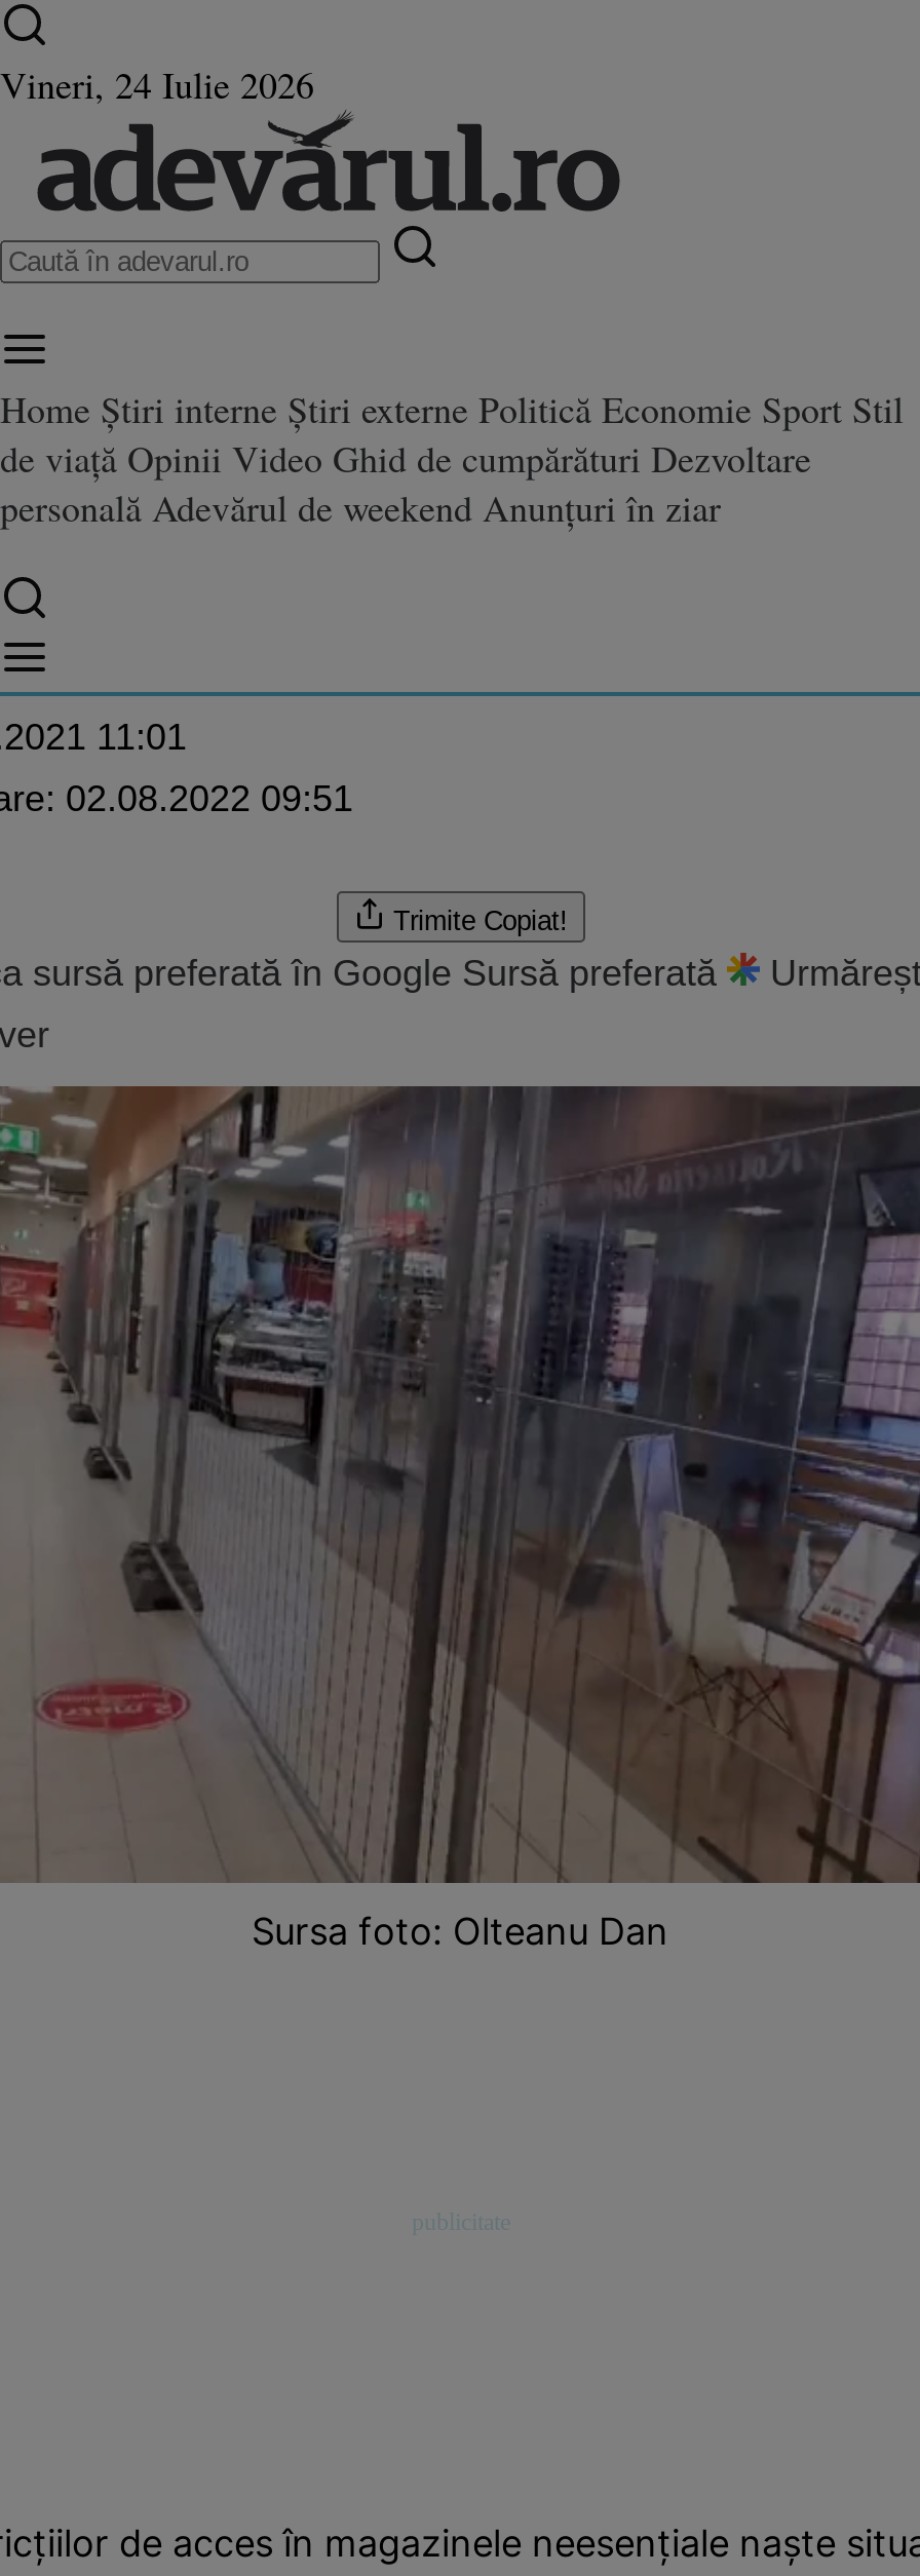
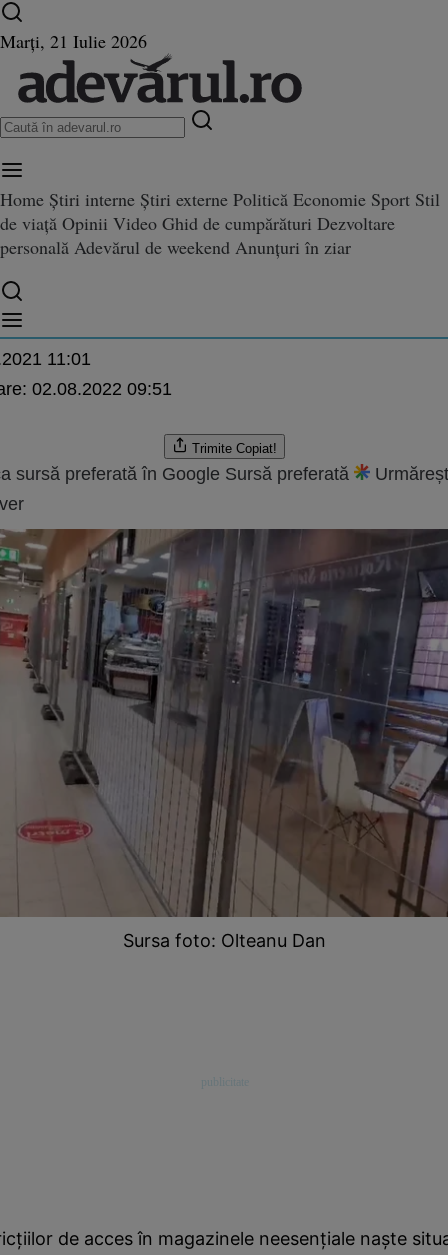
[0,60,314,109] Vineri, 24 Iulie 2026 -> [0,29,147,53] Marți, 21 Iulie 2026

